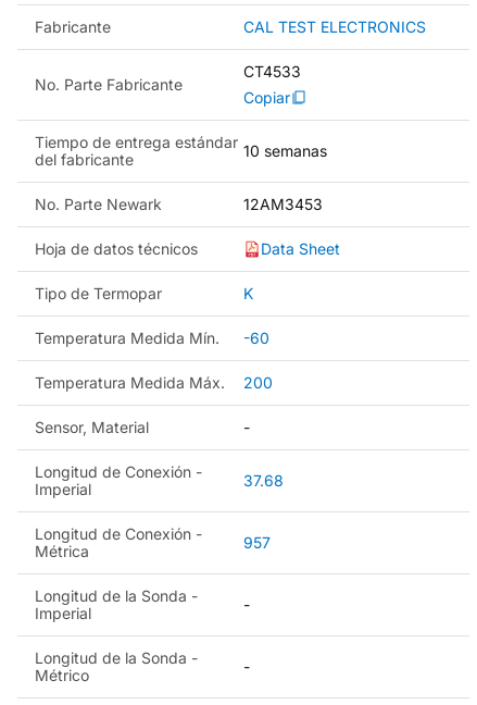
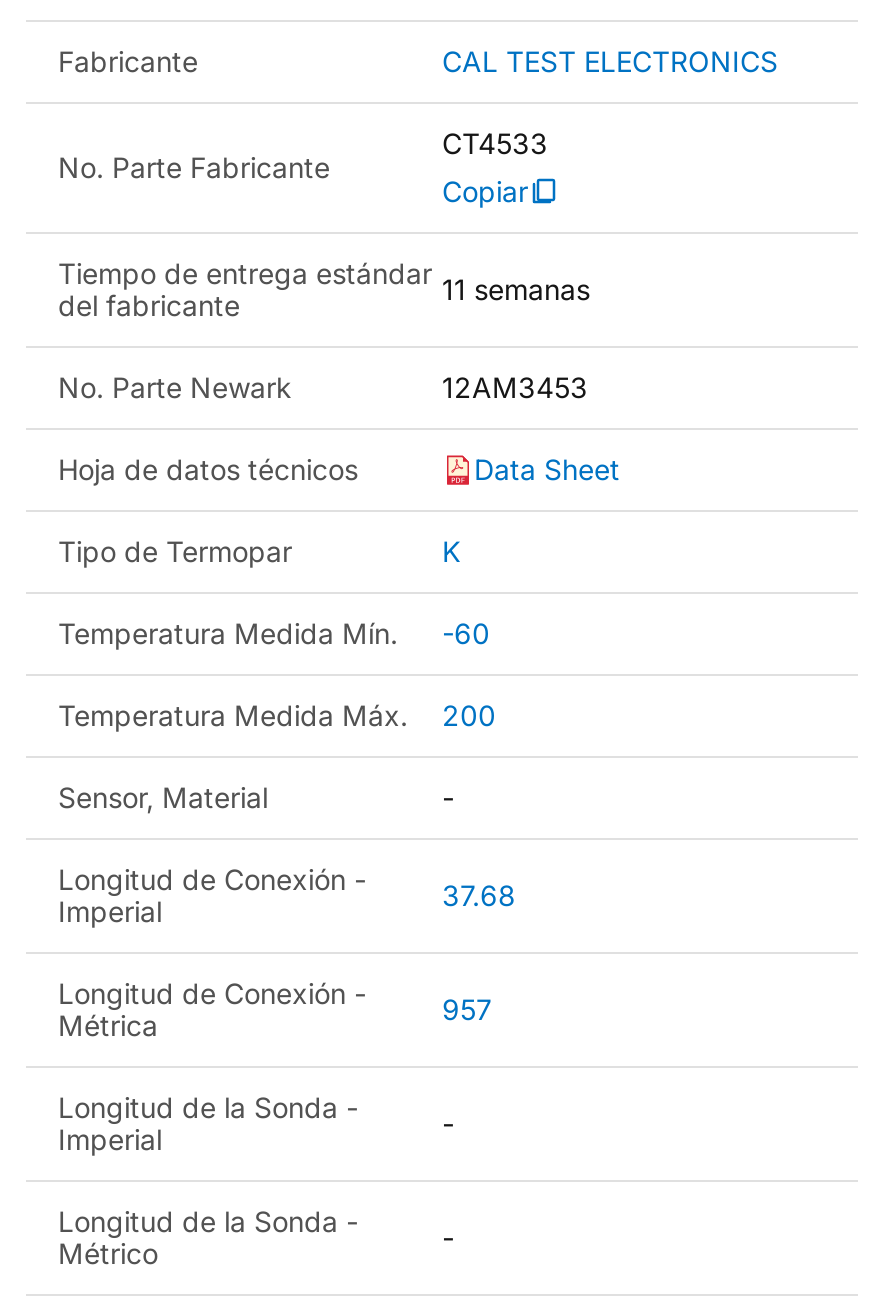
[35,133,327,160] Tiempo de entrega estándar 10 semanas -> [58,256,590,306] Tiempo de entrega estándar 11 semanas

